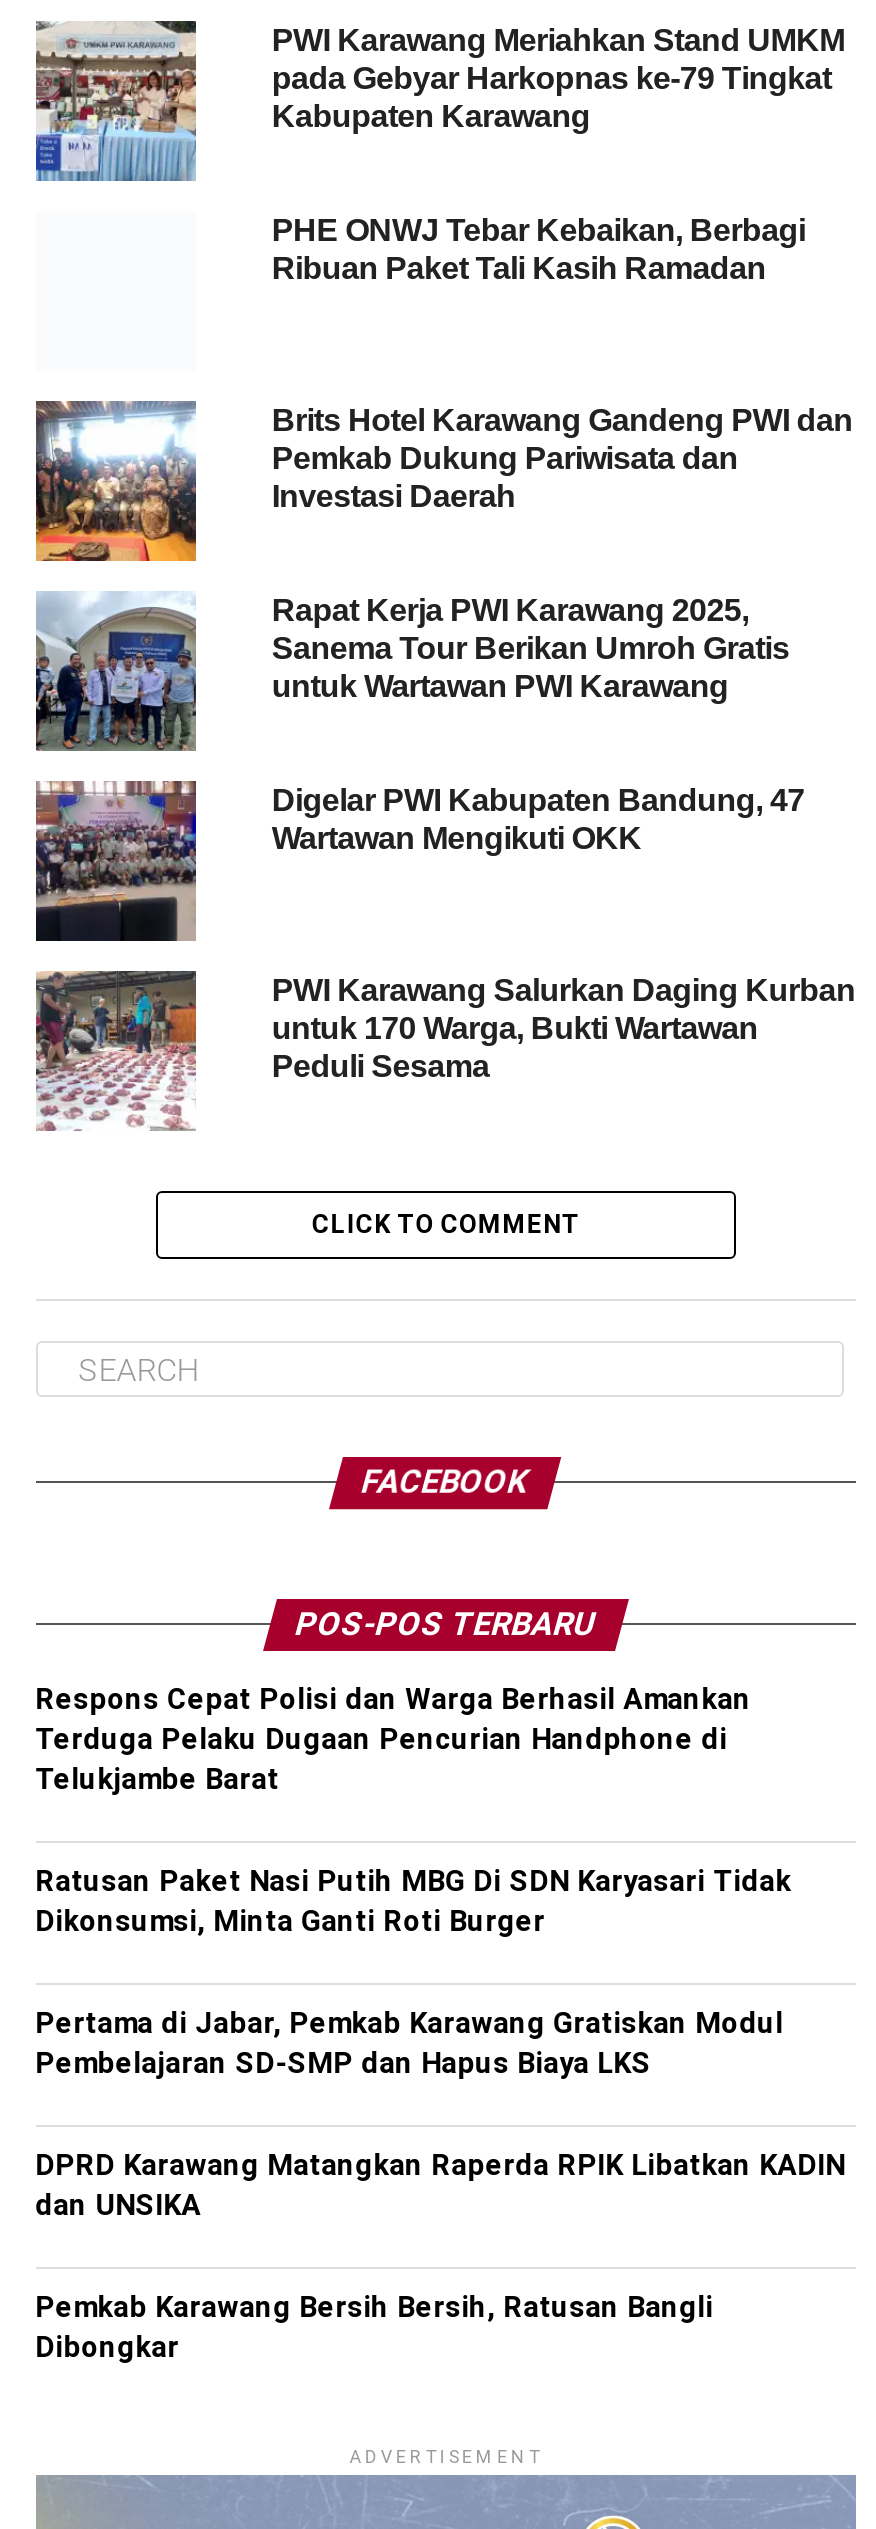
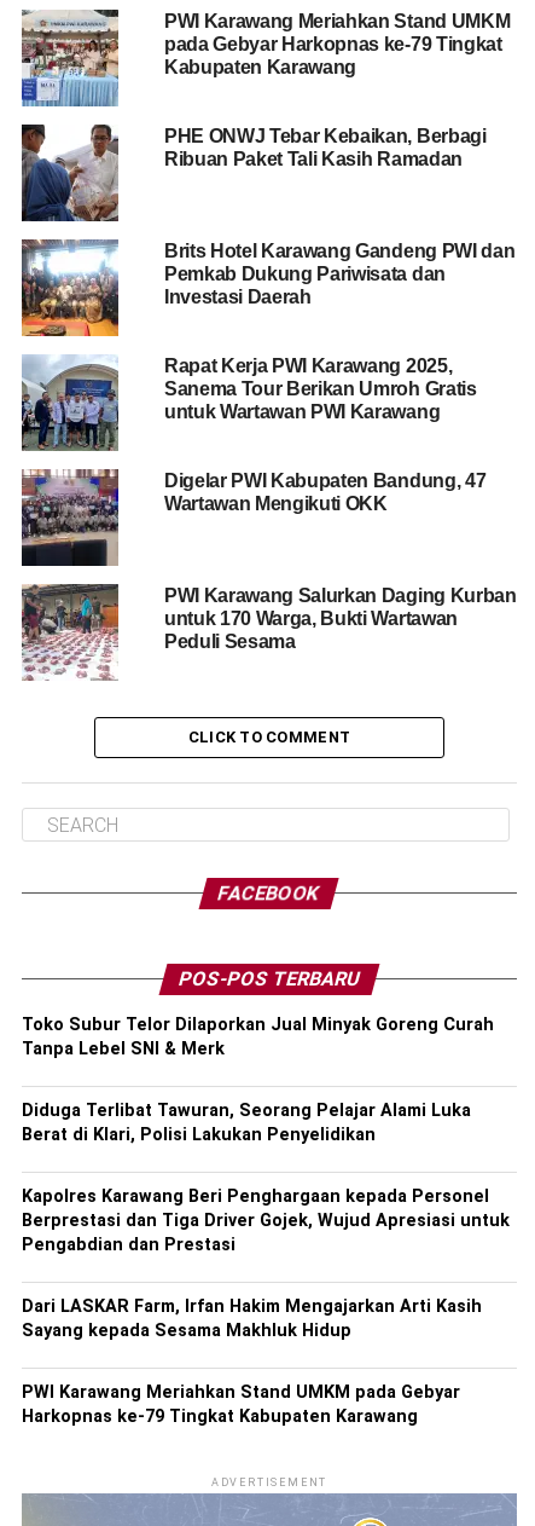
none -> [21,123,120,222] [image]
[35,1683,751,1797] Respons Cepat Polisi dan Warga Berhasil Amankan | Terduga Pelaku Dugaan Pencurian Handphone di | Telukjambe Barat -> [21,1015,494,1059] Toko Subur Telor Dilaporkan Jual Minyak Goreng Curah | Tanpa Lebel SNI & Merk
[35,1865,791,1939] Ratusan Paket Nasi Putih MBG Di SDN Karyasari Tidak | Dikonsumsi, Minta Ganti Roti Burger -> [21,1100,471,1145] Diduga Terlibat Tawuran, Seorang Pelajar Alami Luka | Berat di Klari, Polisi Lakukan Penyelidikan
[35,2007,783,2081] Pertama di Jabar, Pemkab Karawang Gratiskan Modul | Pembelajaran SD-SMP dan Hapus Biaya LKS -> [21,1186,509,1255] Kapolres Karawang Beri Penghargaan kepada Personel | Berprestasi dan Tiga Driver Gojek, Wujud Apresiasi untuk | Pengabdian dan Prestasi
[35,2149,845,2223] DPRD Karawang Matangkan Raperda RPIK Libatkan KADIN | dan UNSIKA -> [21,1296,481,1341] Dari LASKAR Farm, Irfan Hakim Mengajarkan Arti Kasih | Sayang kepada Sesama Makhluk Hidup
[35,2291,713,2365] Pemkab Karawang Bersih Bersih, Ratusan Bangli | Dibongkar -> [21,1382,460,1427] PWI Karawang Meriahkan Stand UMKM pada Gebyar | Harkopnas ke-79 Tingkat Kabupaten Karawang

